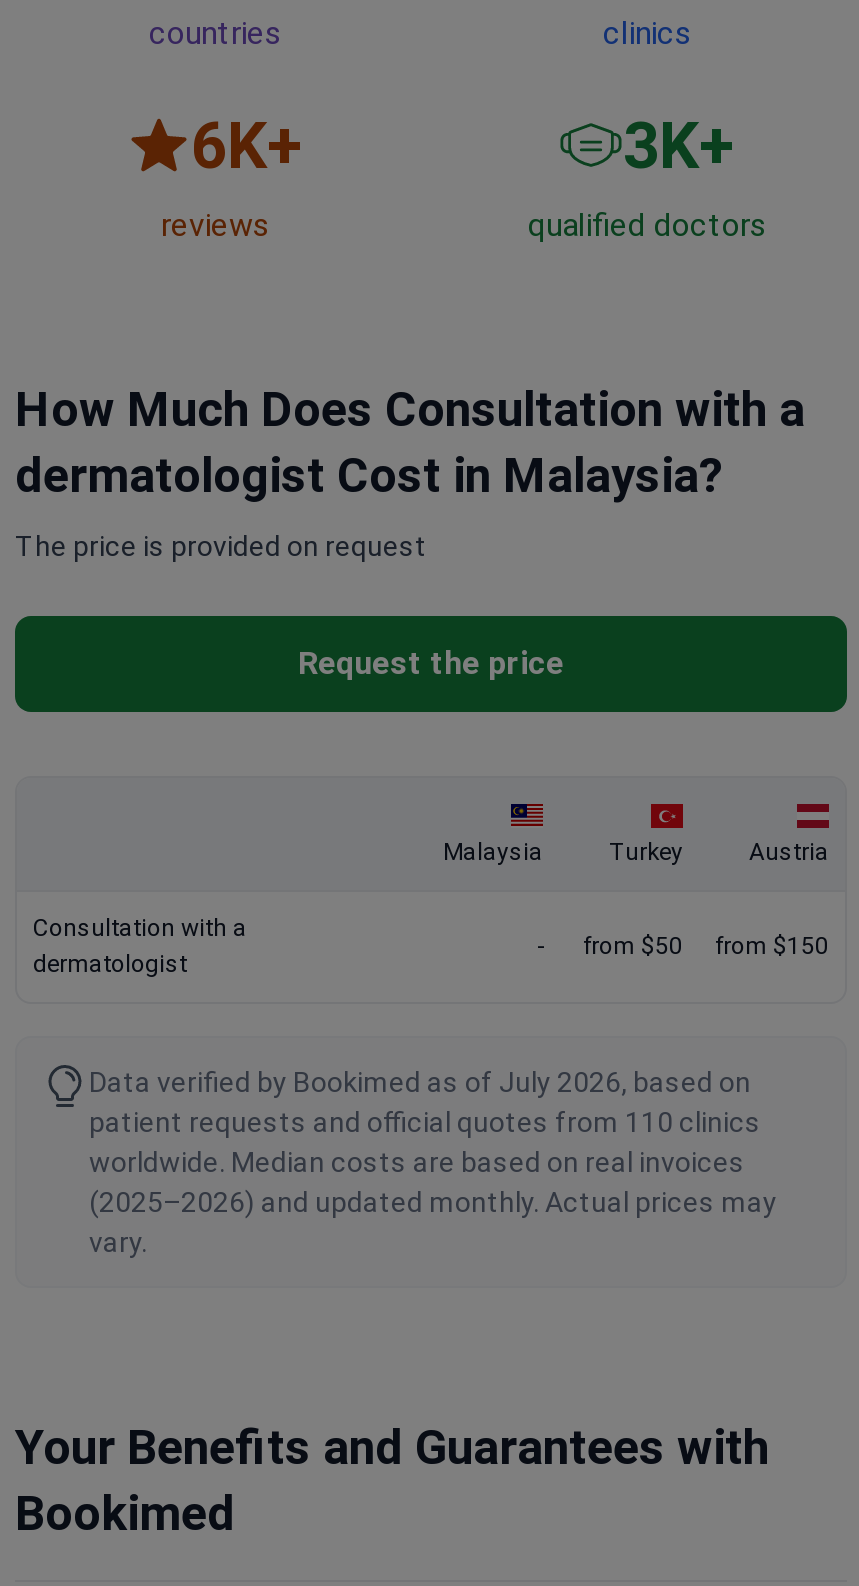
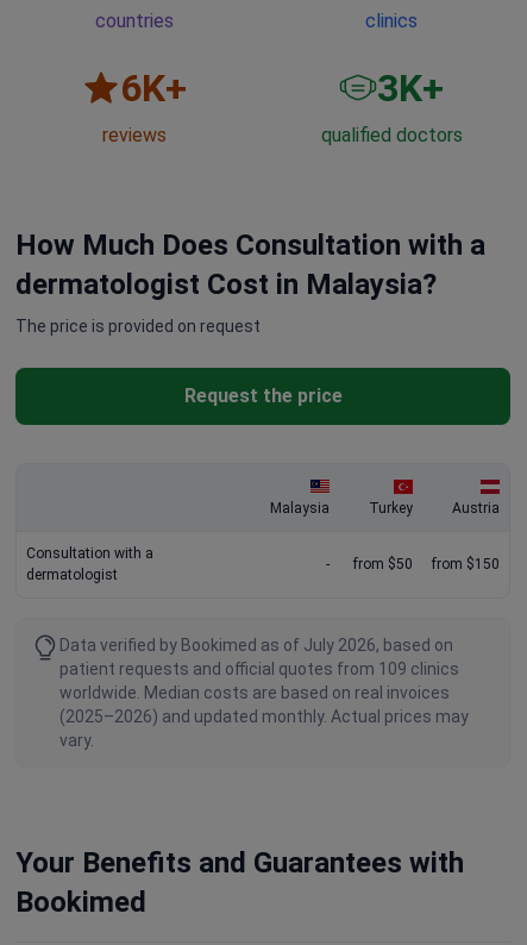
[89,1106,761,1138] patient requests and official quotes from 110 clinics -> [59,659,459,678] patient requests and official quotes from 109 clinics

